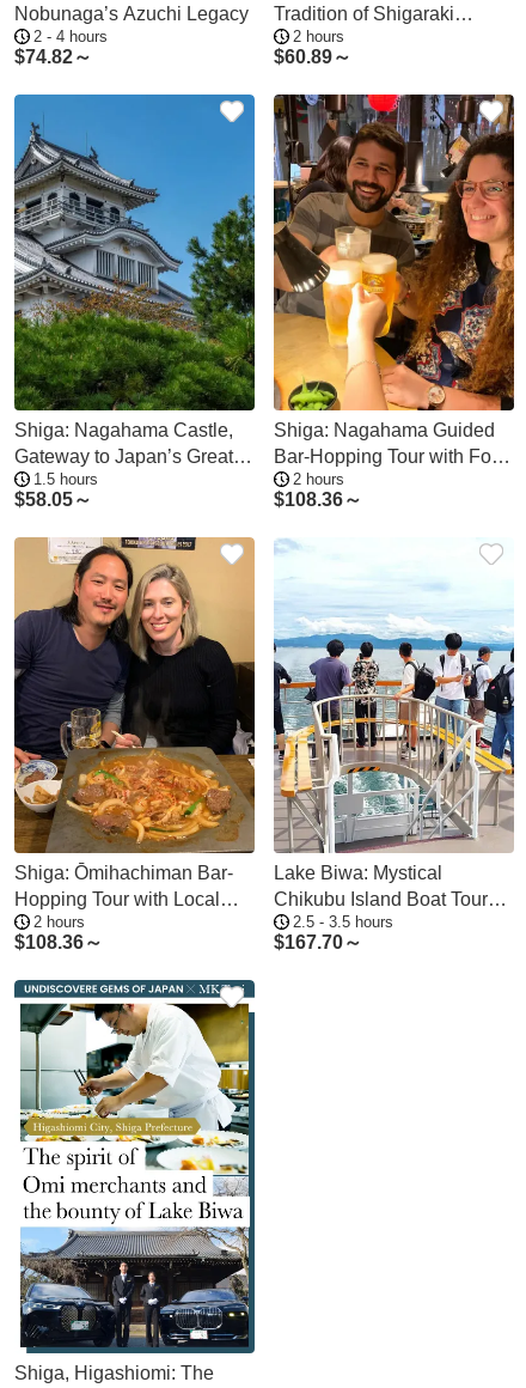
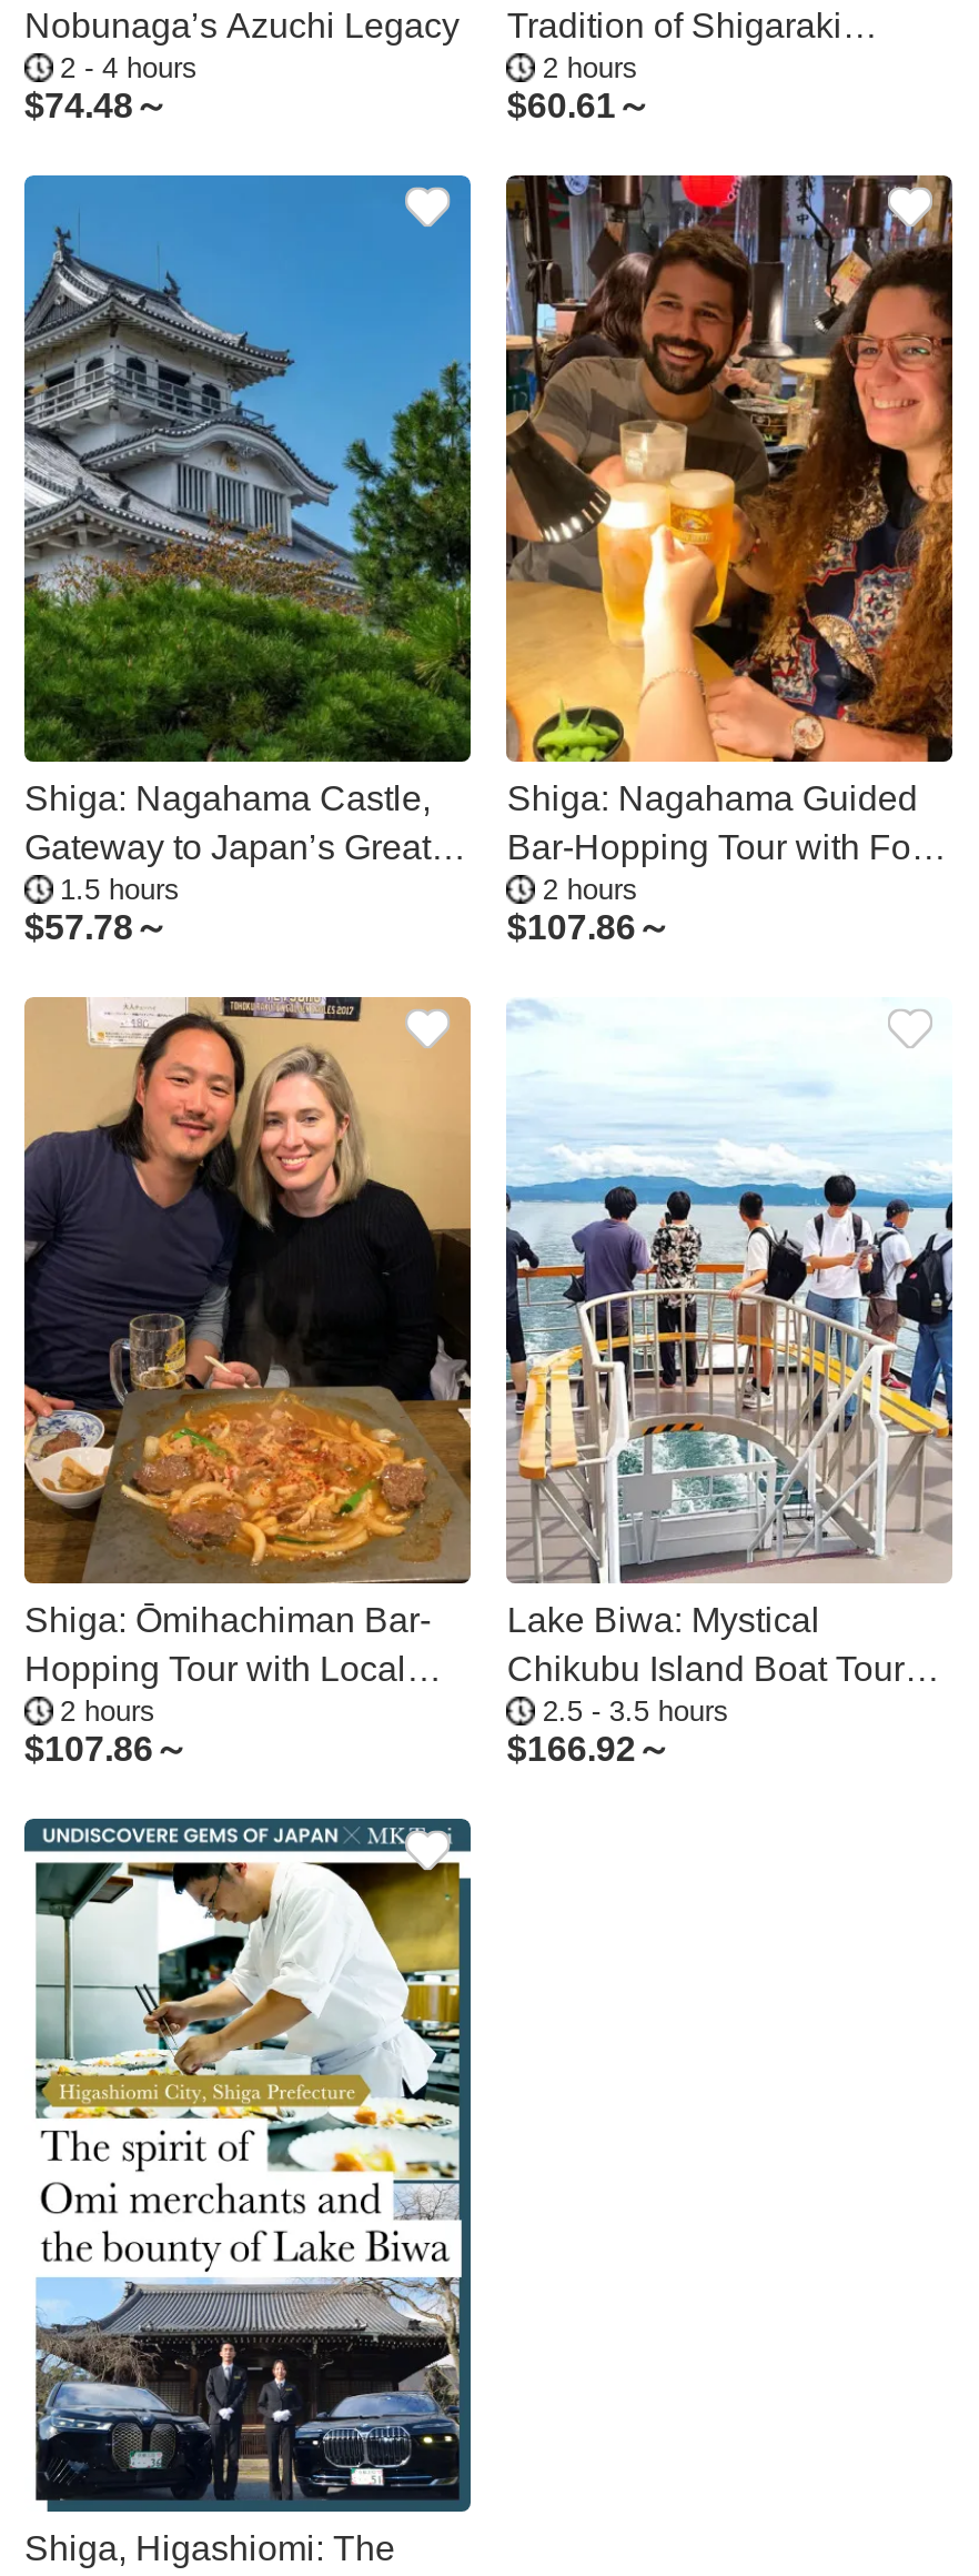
[14,47,92,67] $74.82～ -> [24,87,169,125] $74.48～
[274,47,352,67] $60.89～ -> [507,87,651,125] $60.61～
[14,490,92,510] $58.05～ -> [24,908,169,946] $57.78～
[274,490,363,510] $108.36～ -> [507,908,671,946] $107.86～
[14,932,103,952] $108.36～ -> [24,1730,189,1768] $107.86～
[274,932,363,952] $167.70～ -> [507,1730,671,1768] $166.92～

